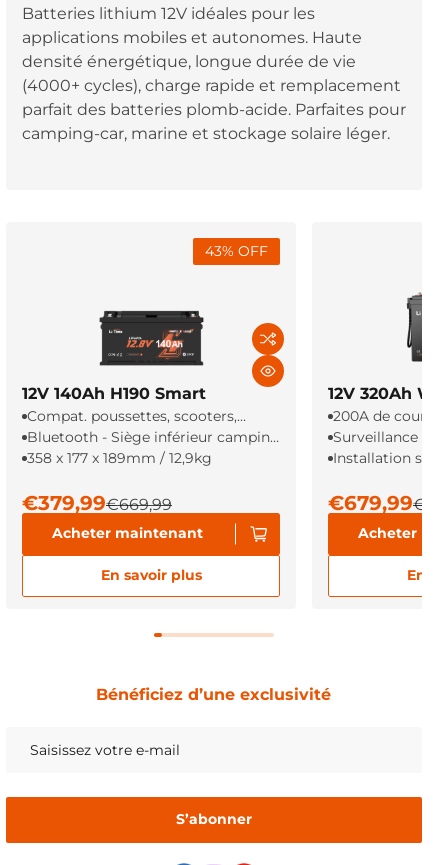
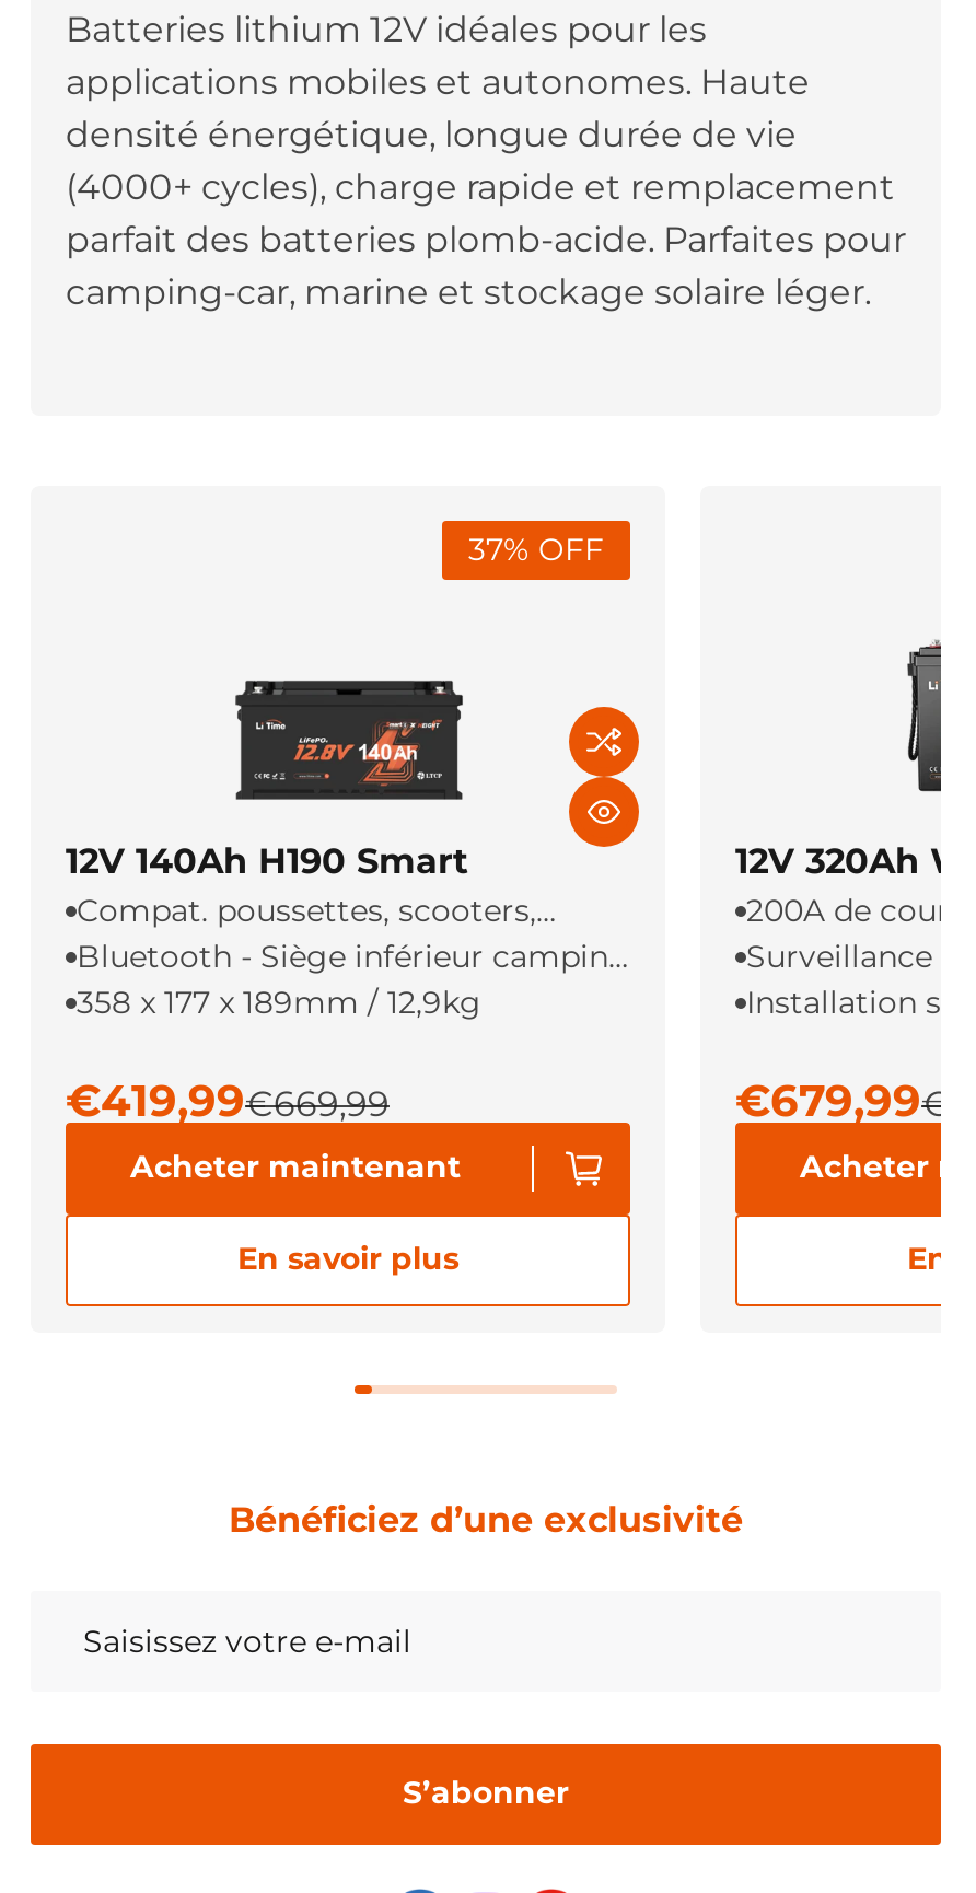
[205,242,268,260] 43% OFF -> [468,529,604,569] 37% OFF
[22,491,172,515] €379,99€669,99 -> [66,1074,390,1127] €419,99€669,99

